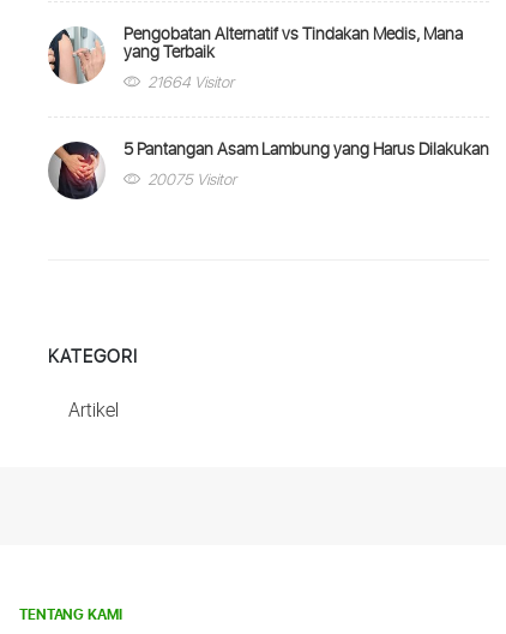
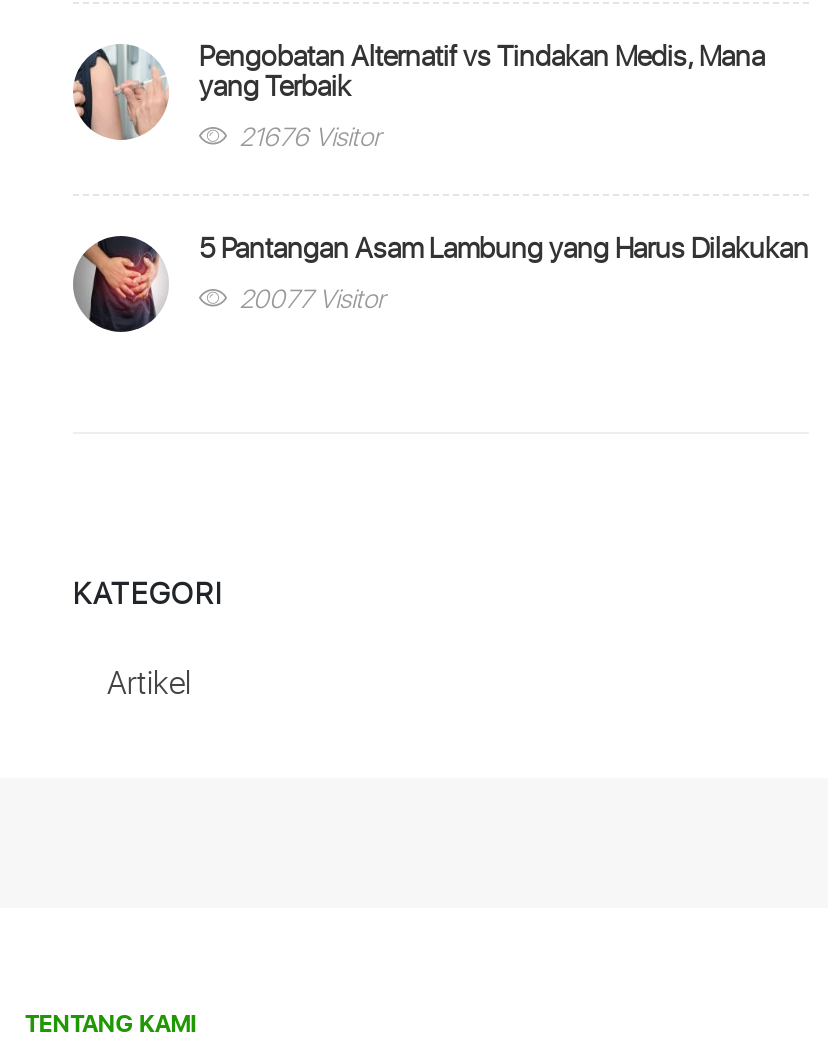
[144,72,234,95] 21664 Visitor -> [233,120,381,158] 21676 Visitor
[144,169,236,192] 20075 Visitor -> [233,282,385,320] 20077 Visitor

